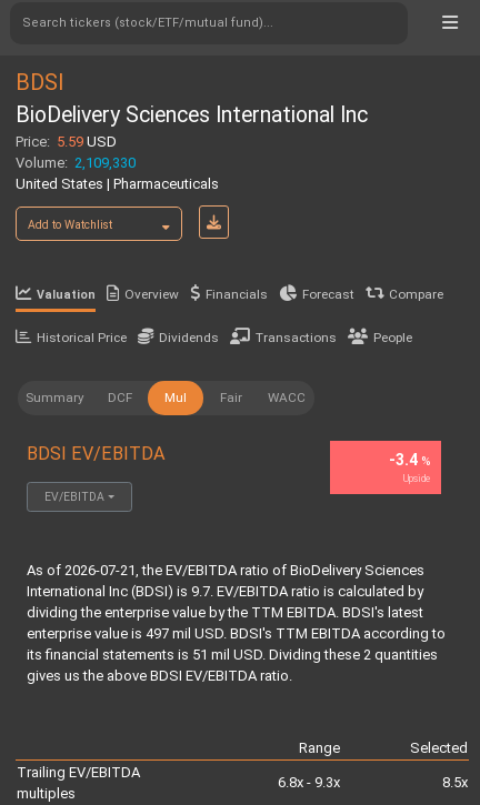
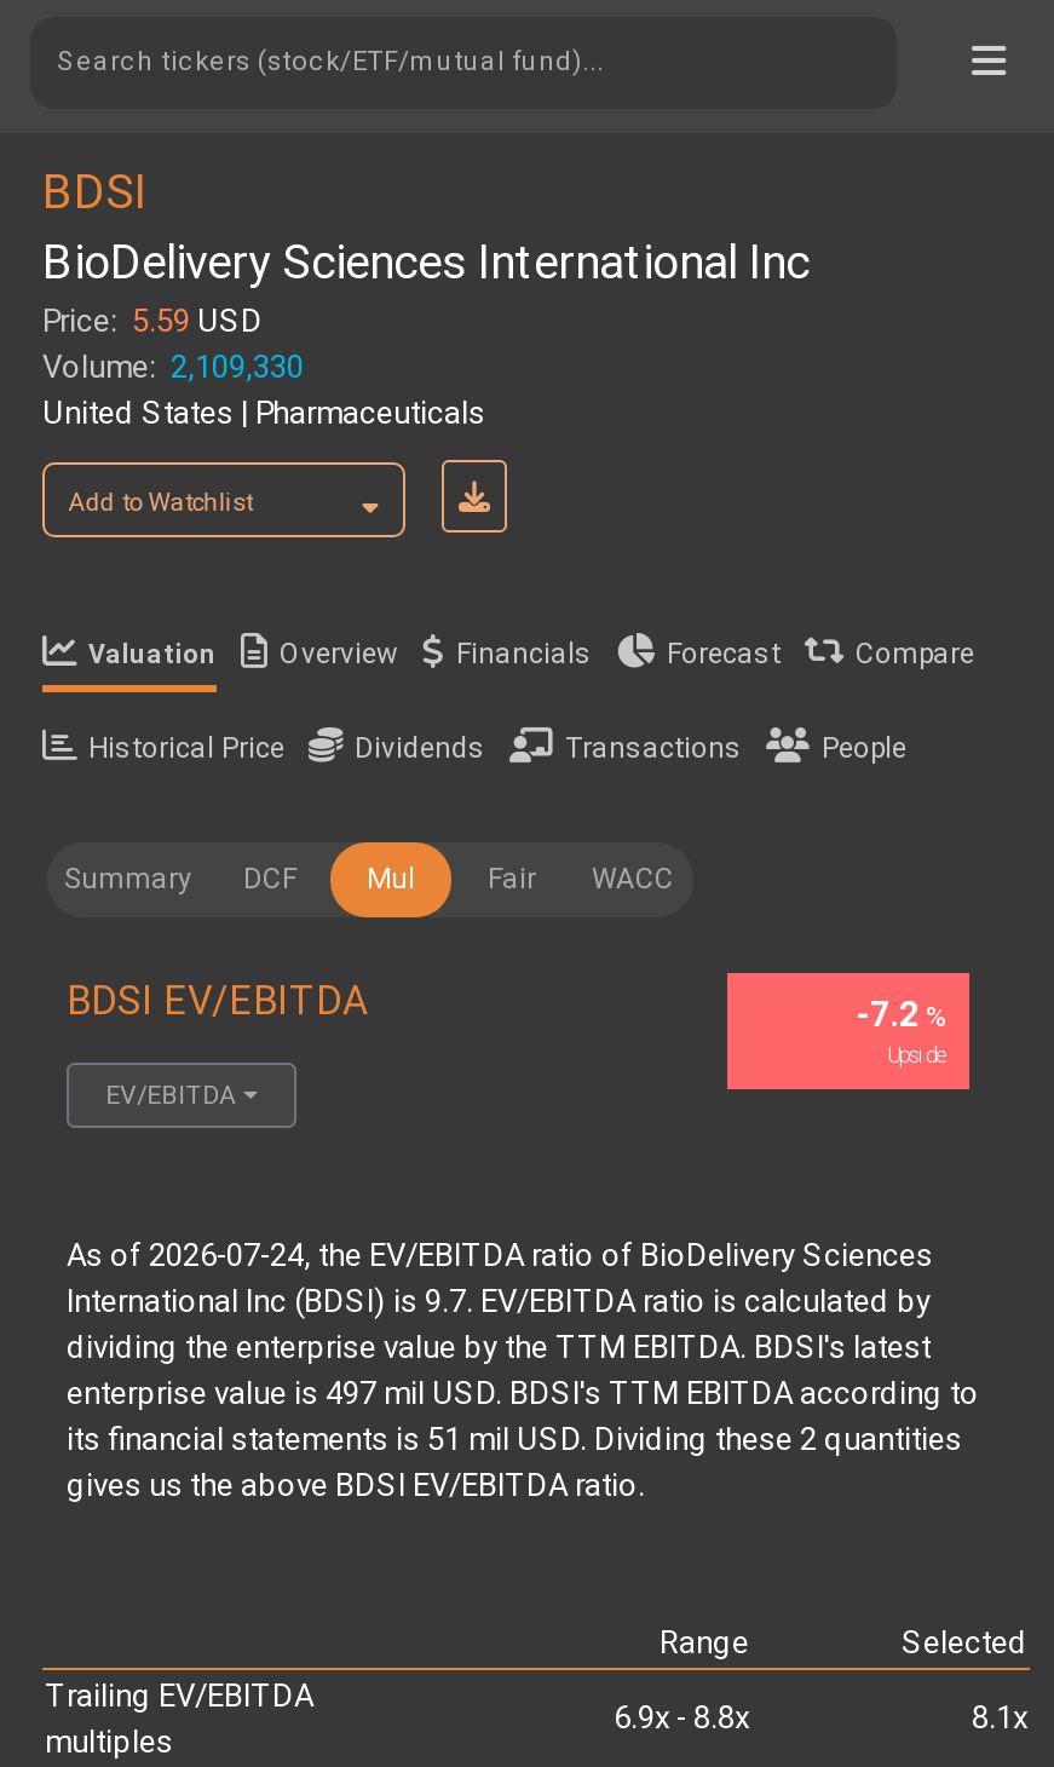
[389,451,430,468] -3.4% -> [856,995,945,1033] -7.2%
[27,562,424,578] As of 2026-07-21, the EV/EBITDA ratio of BioDelivery Sciences -> [67,1237,933,1273] As of 2026-07-24, the EV/EBITDA ratio of BioDelivery Sciences
[278,774,468,790] 6.8x - 9.3x | 8.5x -> [614,1699,1027,1735] 6.9x - 8.8x | 8.1x

